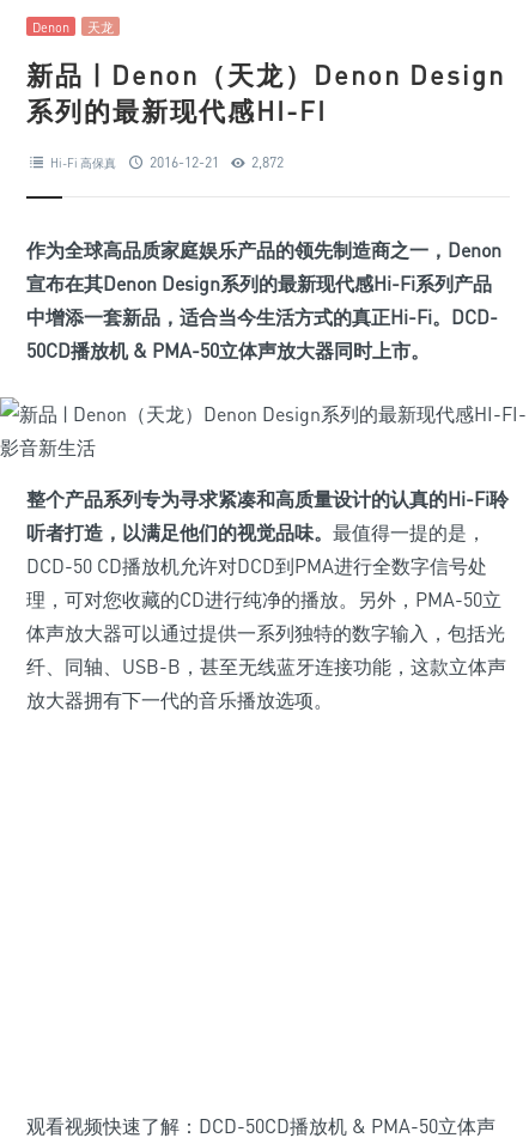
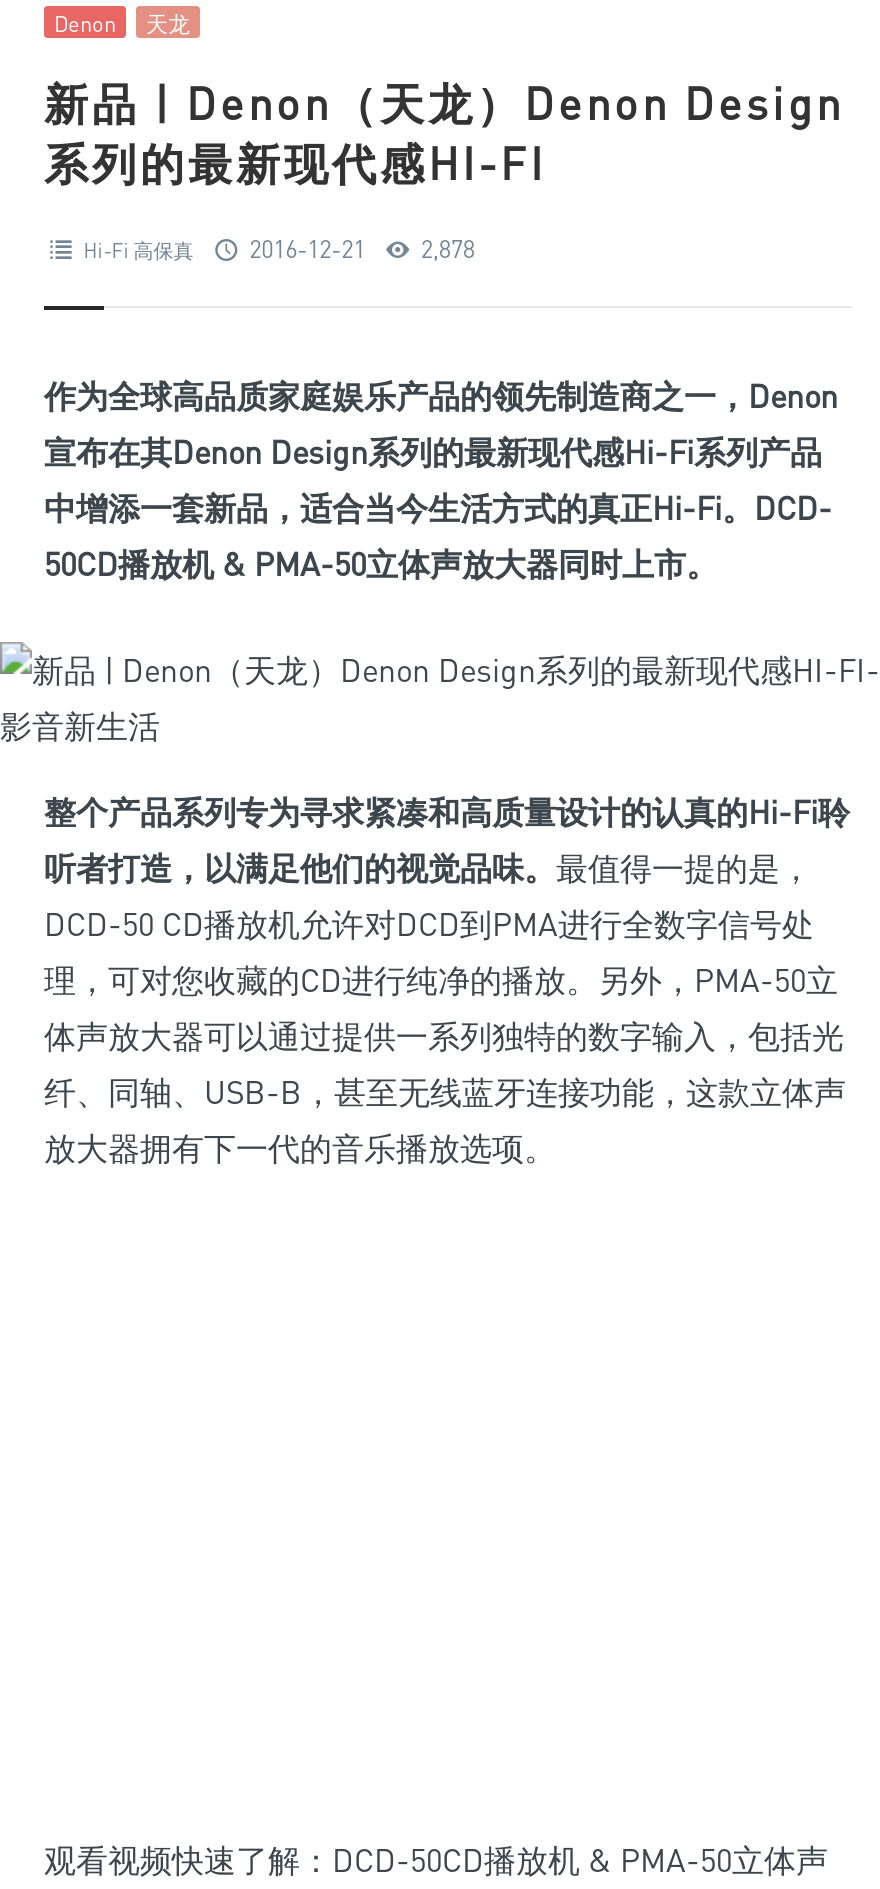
[146,153,284,171] 2016-12-21 2,872 -> [243,234,475,264] 2016-12-21 2,878

